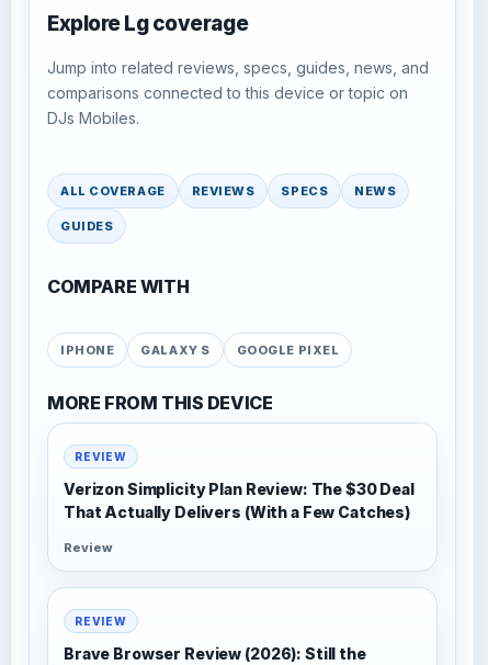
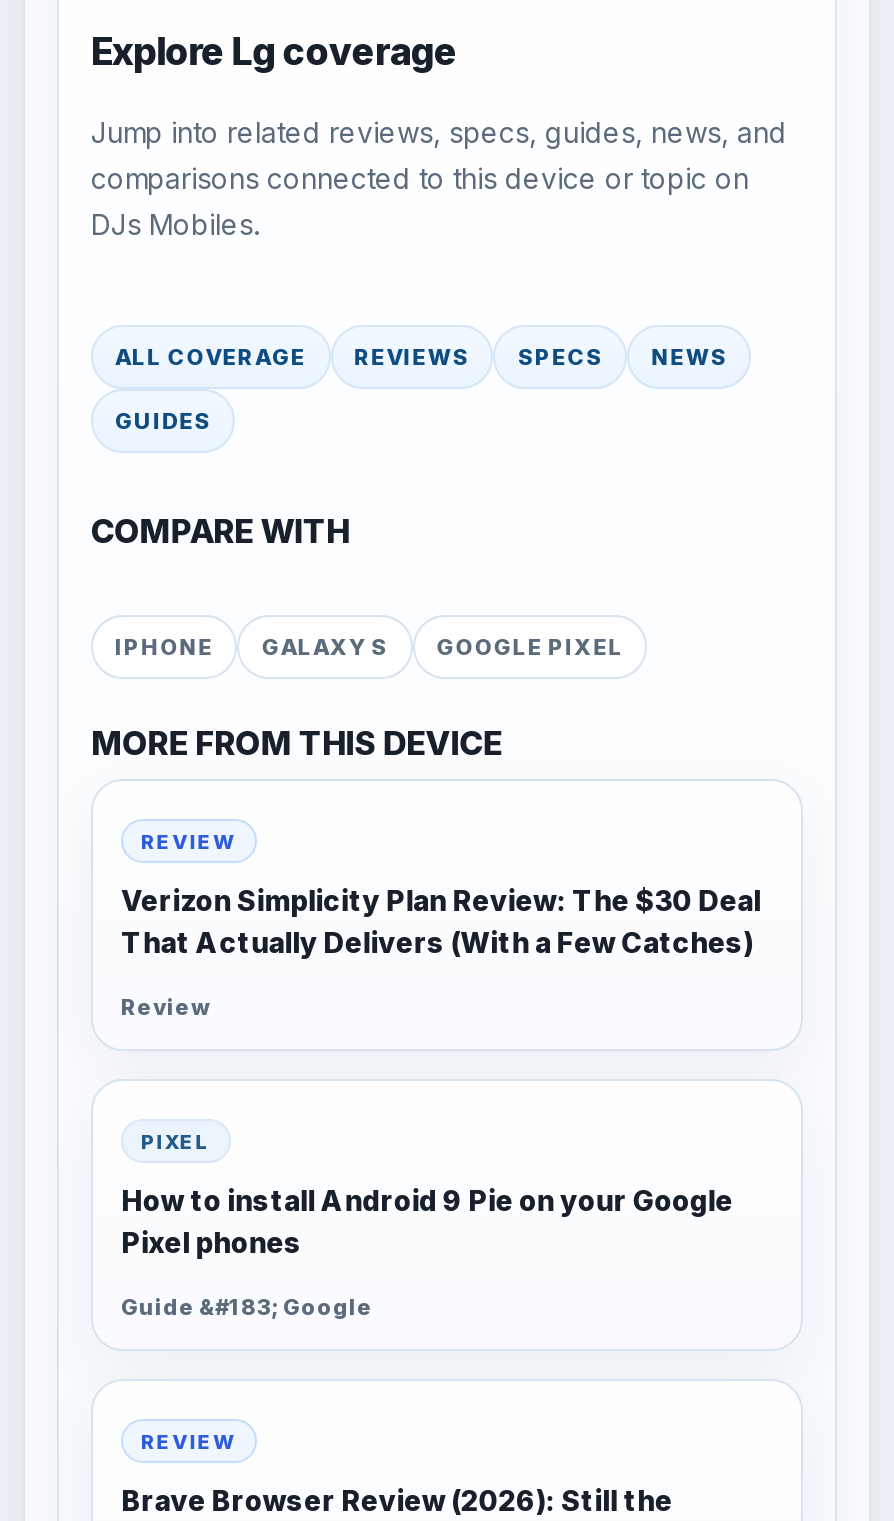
none -> [121,1129,733,1321] PIXEL | How to install Android 9 Pie on your Google | Pixel phones | Guide &#183; Google

